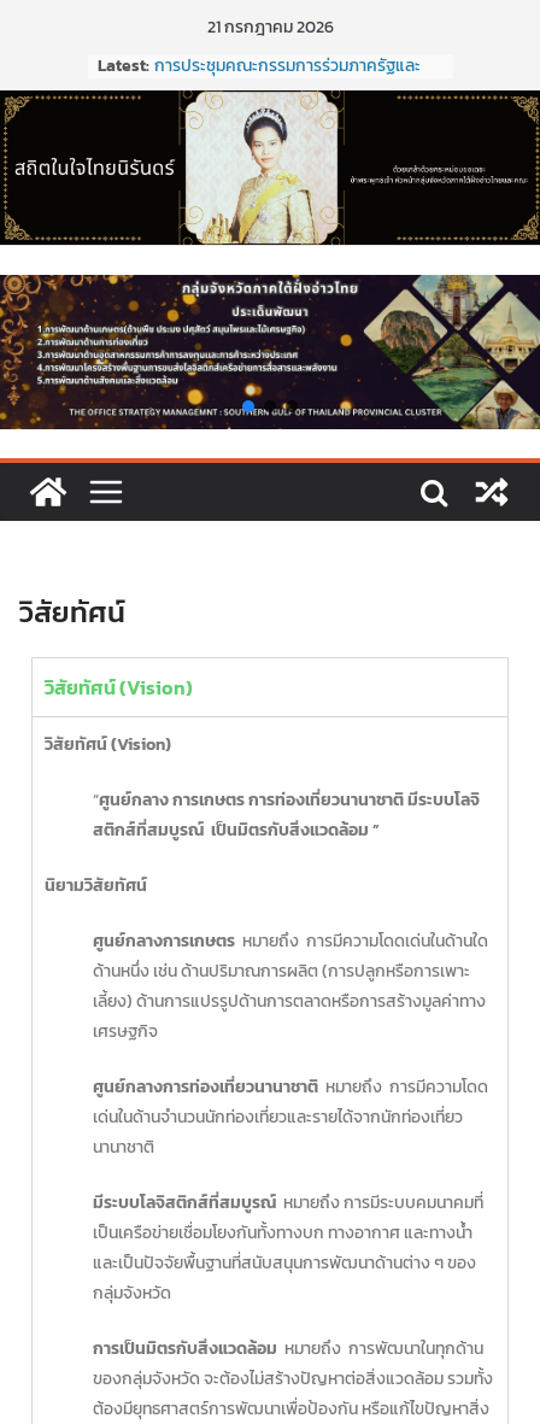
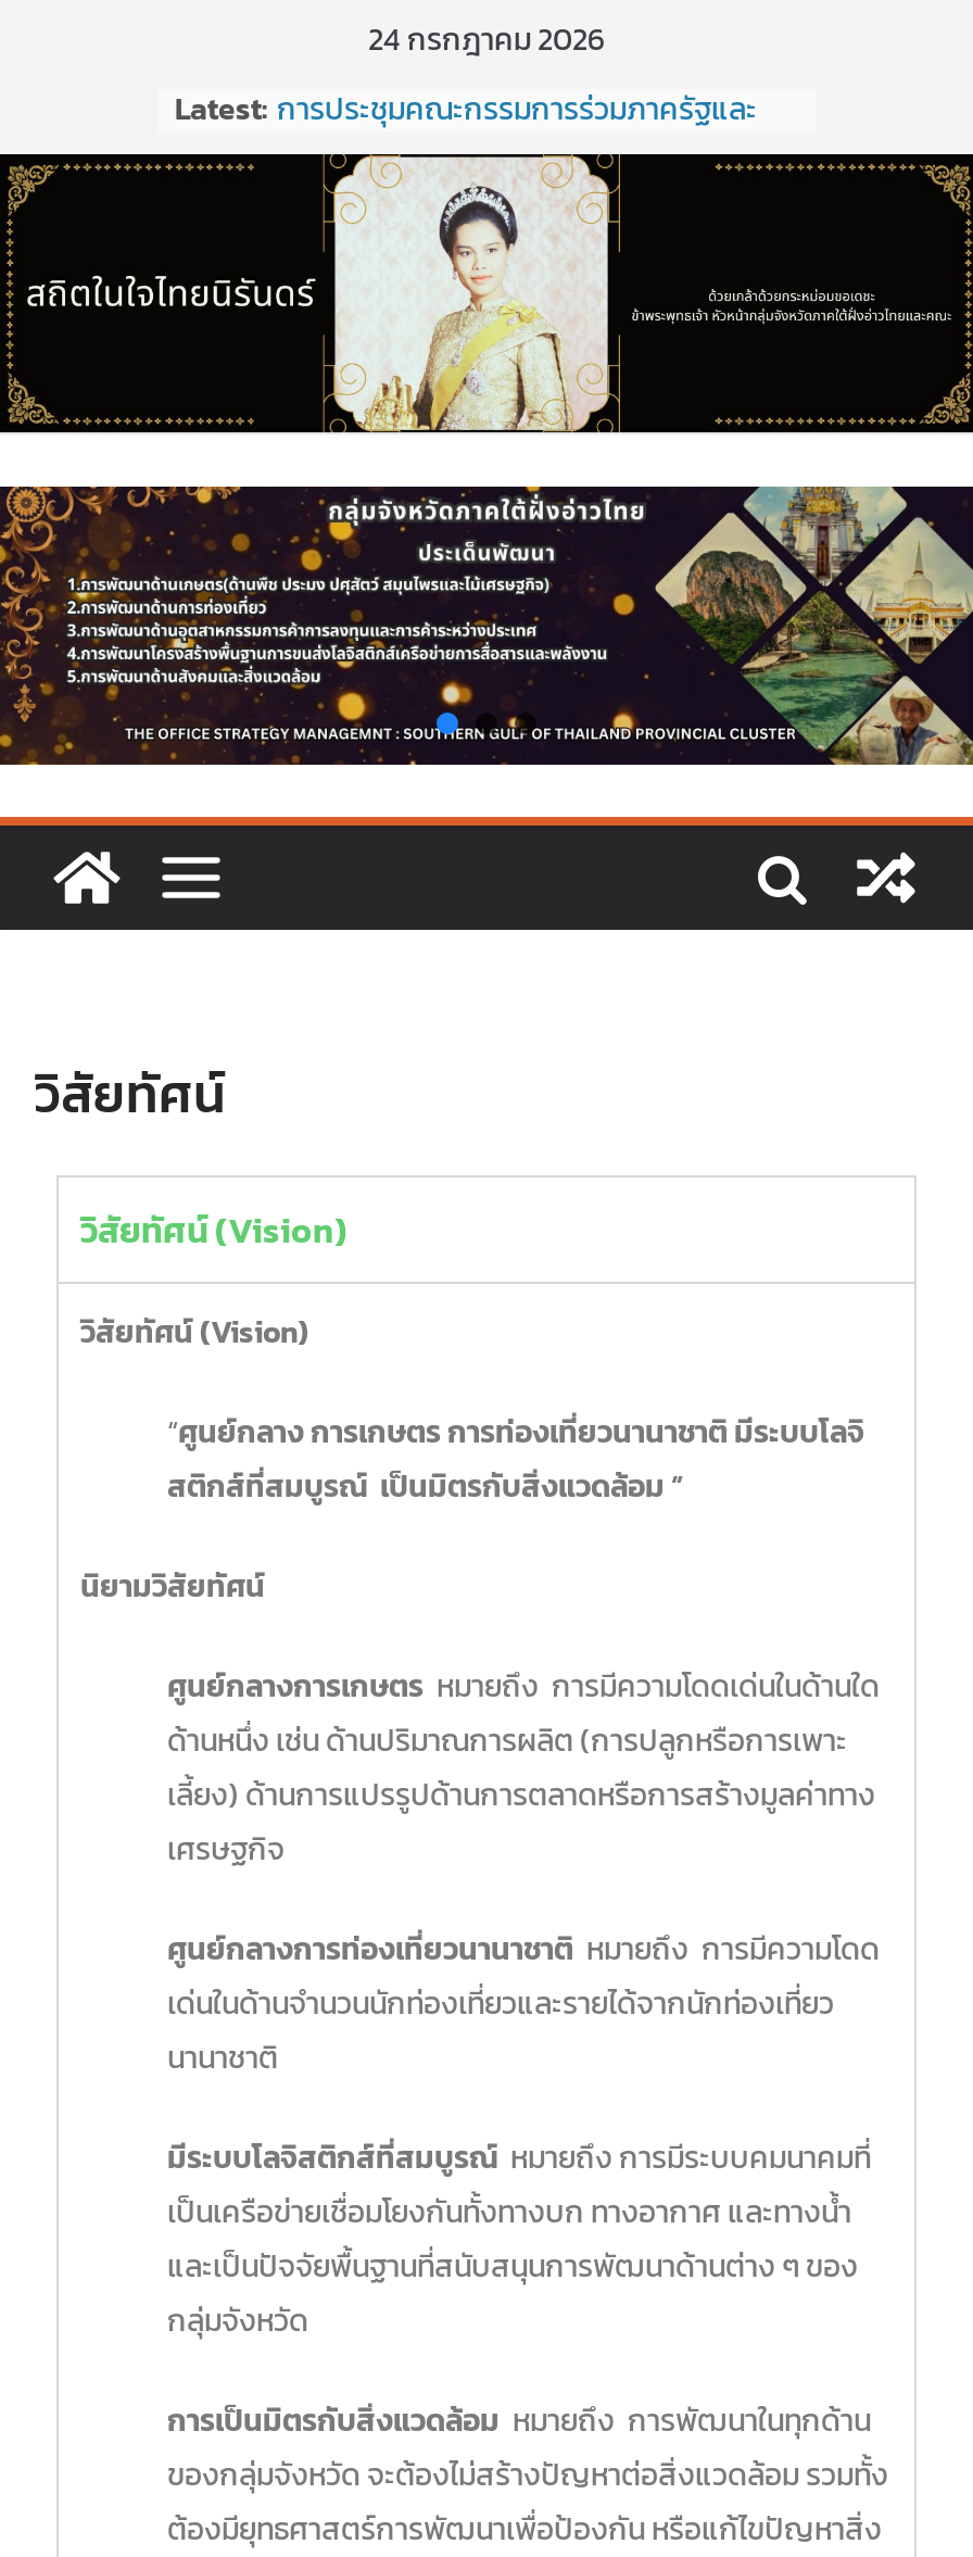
[207,14,333,40] 21 กรกฎาคม 2026 -> [368,17,605,63] 24 กรกฎาคม 2026

